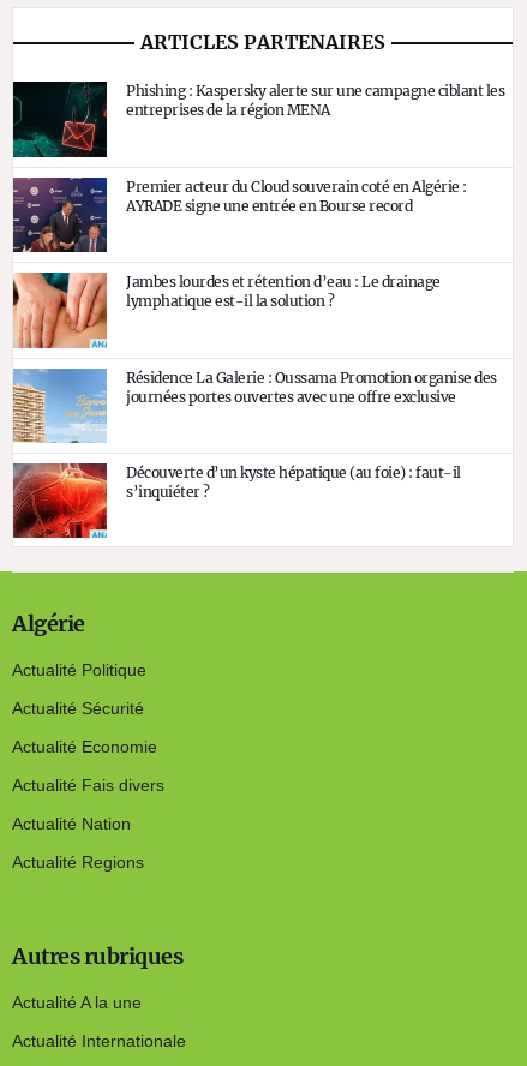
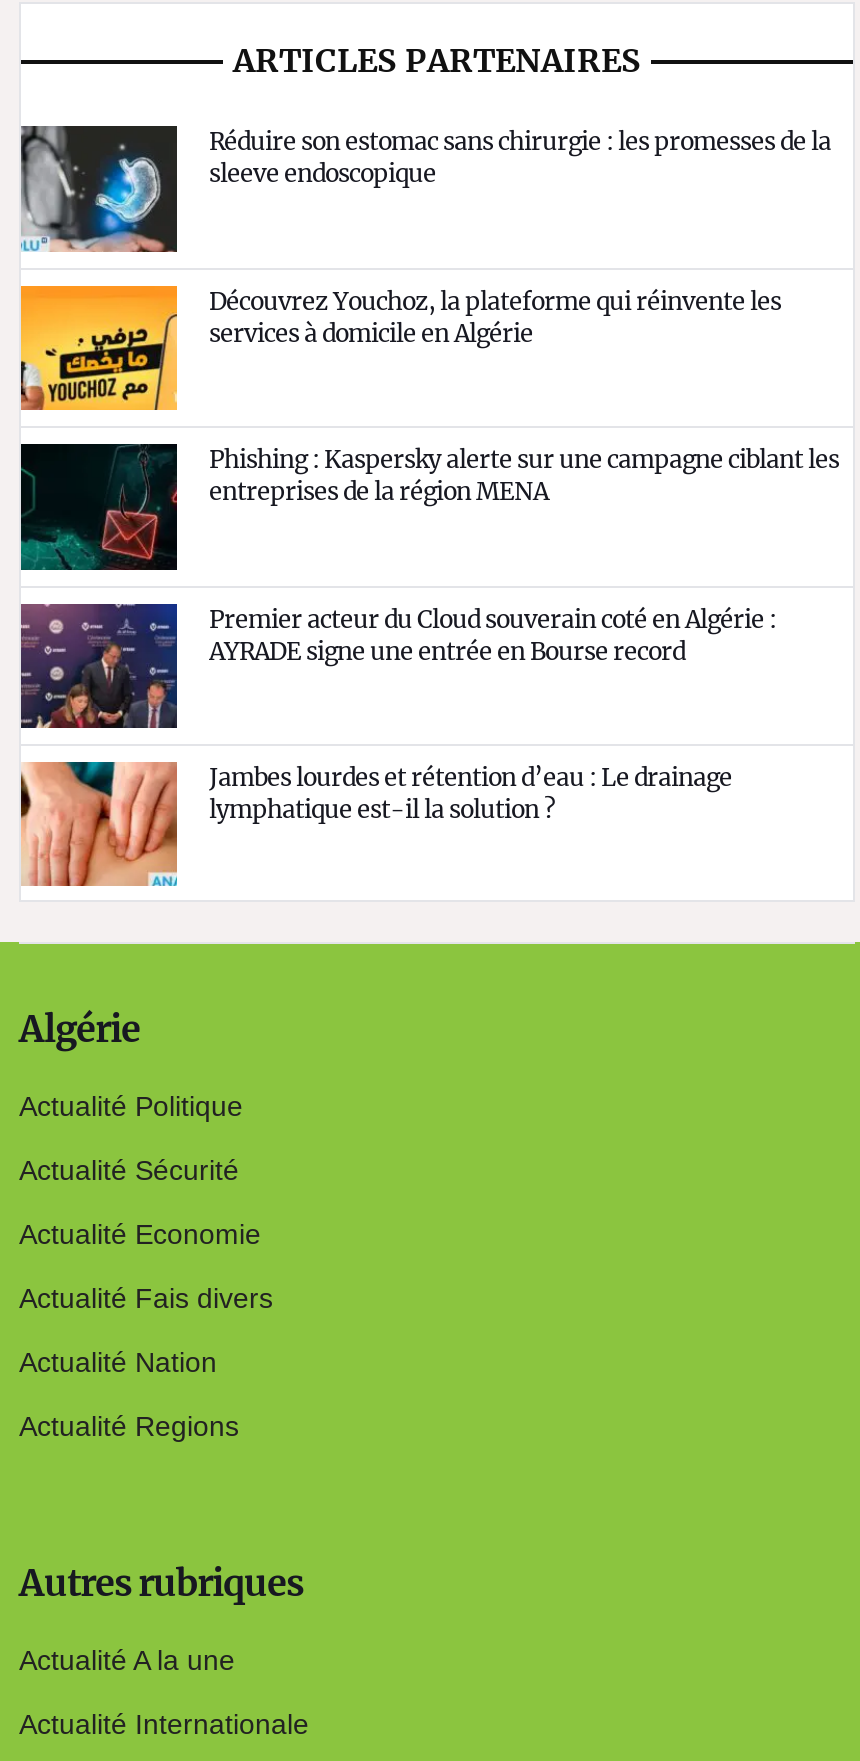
none -> [19,124,831,254] [image] | Réduire son estomac sans chirurgie : les promesses de la | sleeve endoscopique
none -> [19,284,781,412] [image] | Découvrez Youchoz, la plateforme qui réinvente les | services à domicile en Algérie
moved [12,80,504,310] -> [19,442,839,824]: [image] | Phishing : Kaspersky alerte sur une campagne ciblant les | entreprises de la région MENA | Premier acteur du Cloud souverain coté en Algérie : | AYRADE signe une entrée en Bourse record | Jambes lourdes et rétention d’eau : Le drainage | lymphatique est-il la solution ?
[12,367,496,444] [image] | Résidence La Galerie : Oussama Promotion organise des | journées portes ouvertes avec une offre exclusive -> none
[12,462,460,539] [image] | Découverte d’un kyste hépatique (au foie) : faut-il | s’inquiéter ? -> none

